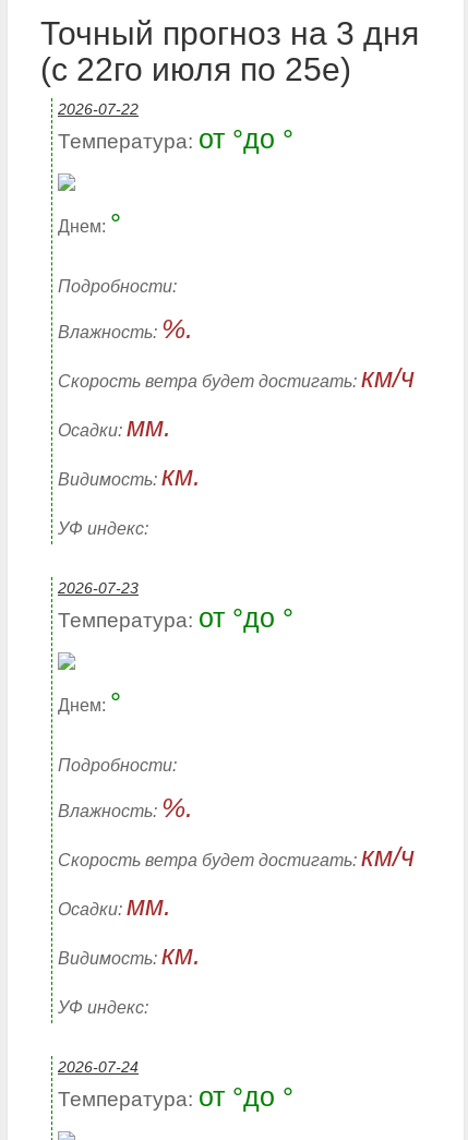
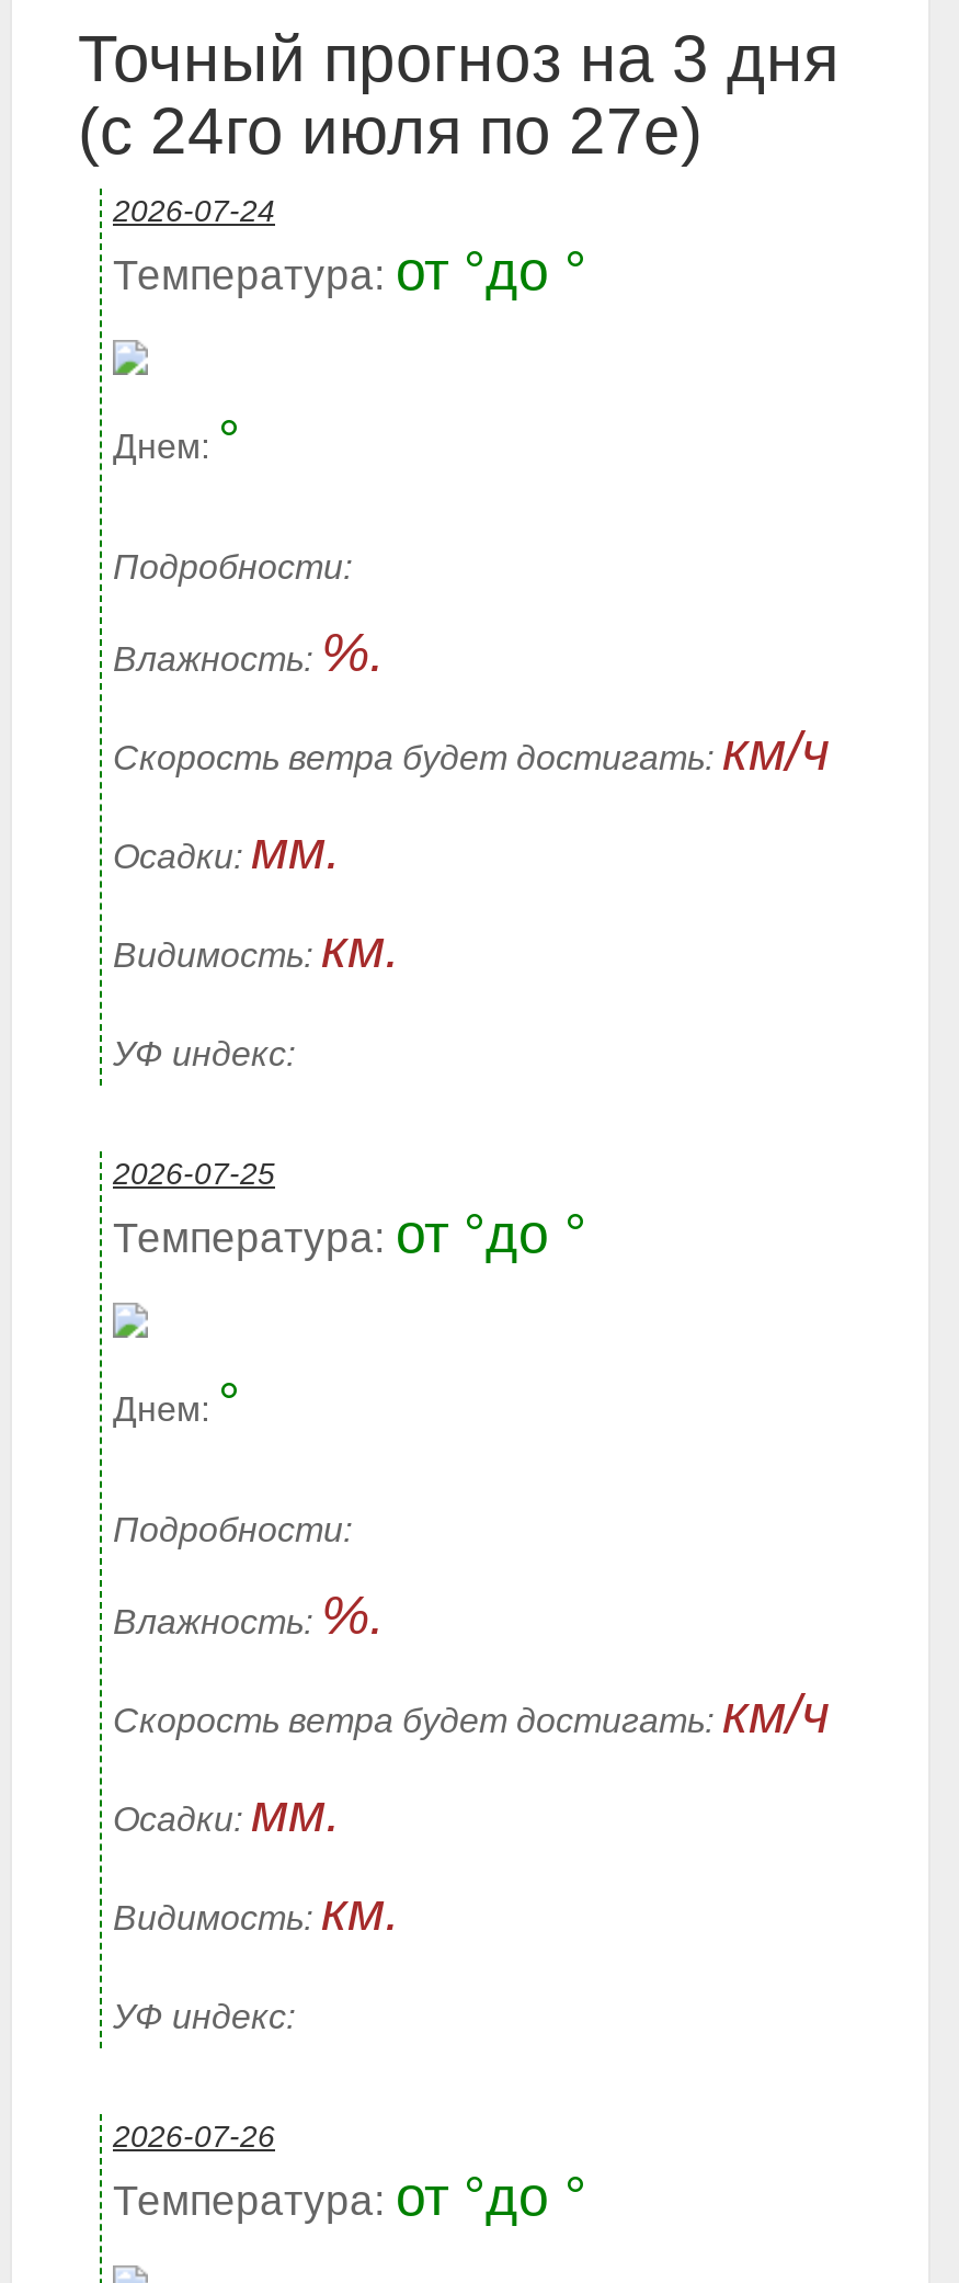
[40,51,351,87] (с 22го июля по 25е) -> [78,94,703,167] (с 24го июля по 27е)
[58,100,139,118] 2026-07-22 -> [113,193,275,228] 2026-07-24
[58,579,139,597] 2026-07-23 -> [113,1156,275,1191] 2026-07-25
[58,1058,139,1076] 2026-07-24 -> [113,2119,275,2154] 2026-07-26

